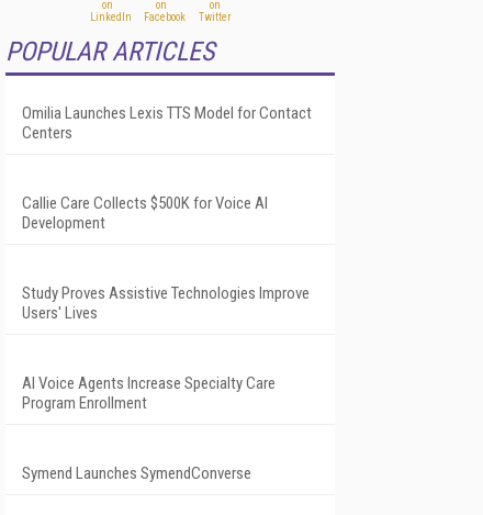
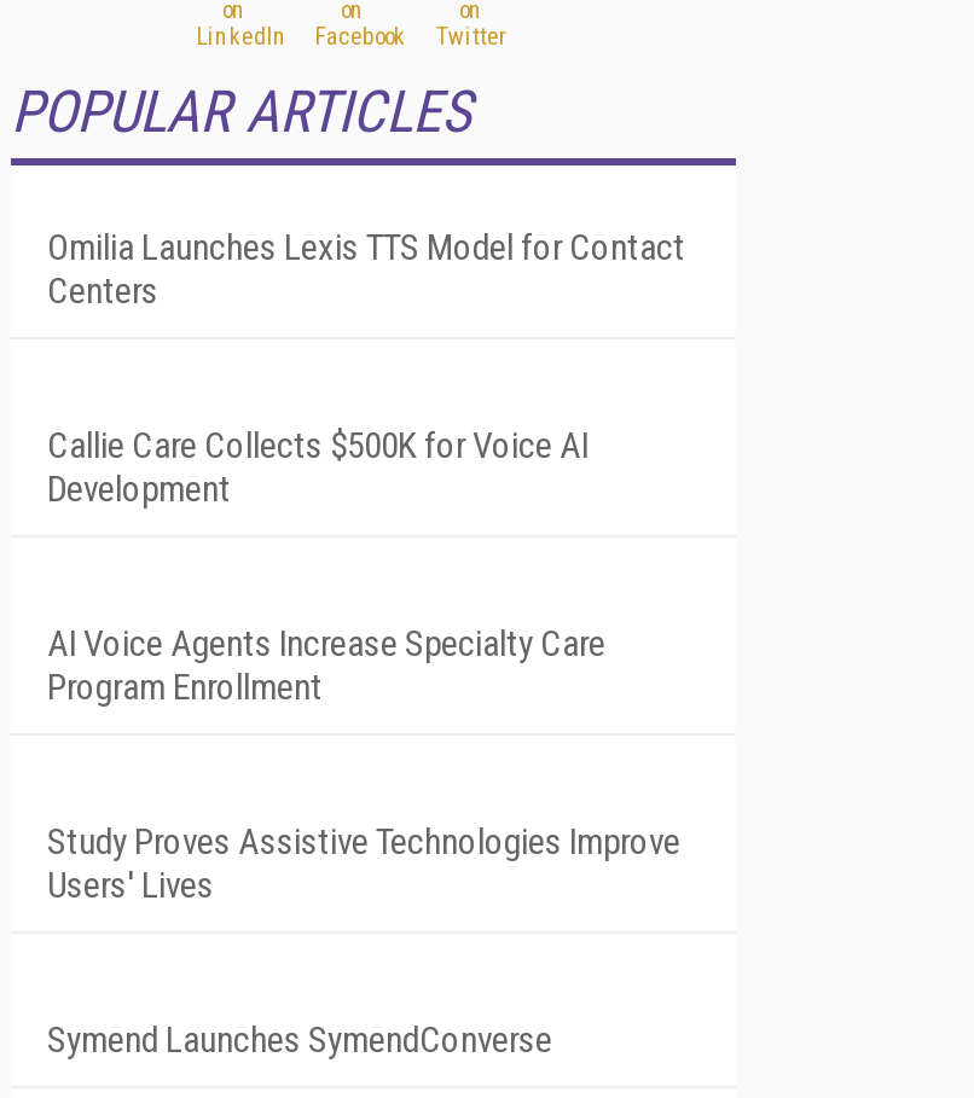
moved [22,283,310,323] -> [47,820,680,907]: Study Proves Assistive Technologies Improve | Users' Lives
moved [22,373,276,413] -> [47,622,605,709]: AI Voice Agents Increase Specialty Care | Program Enrollment

